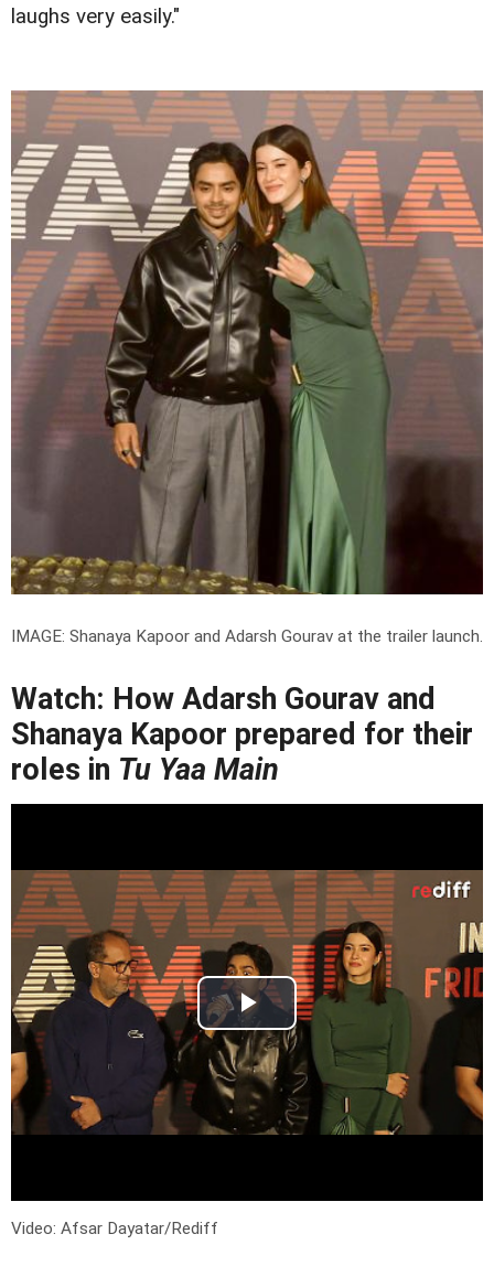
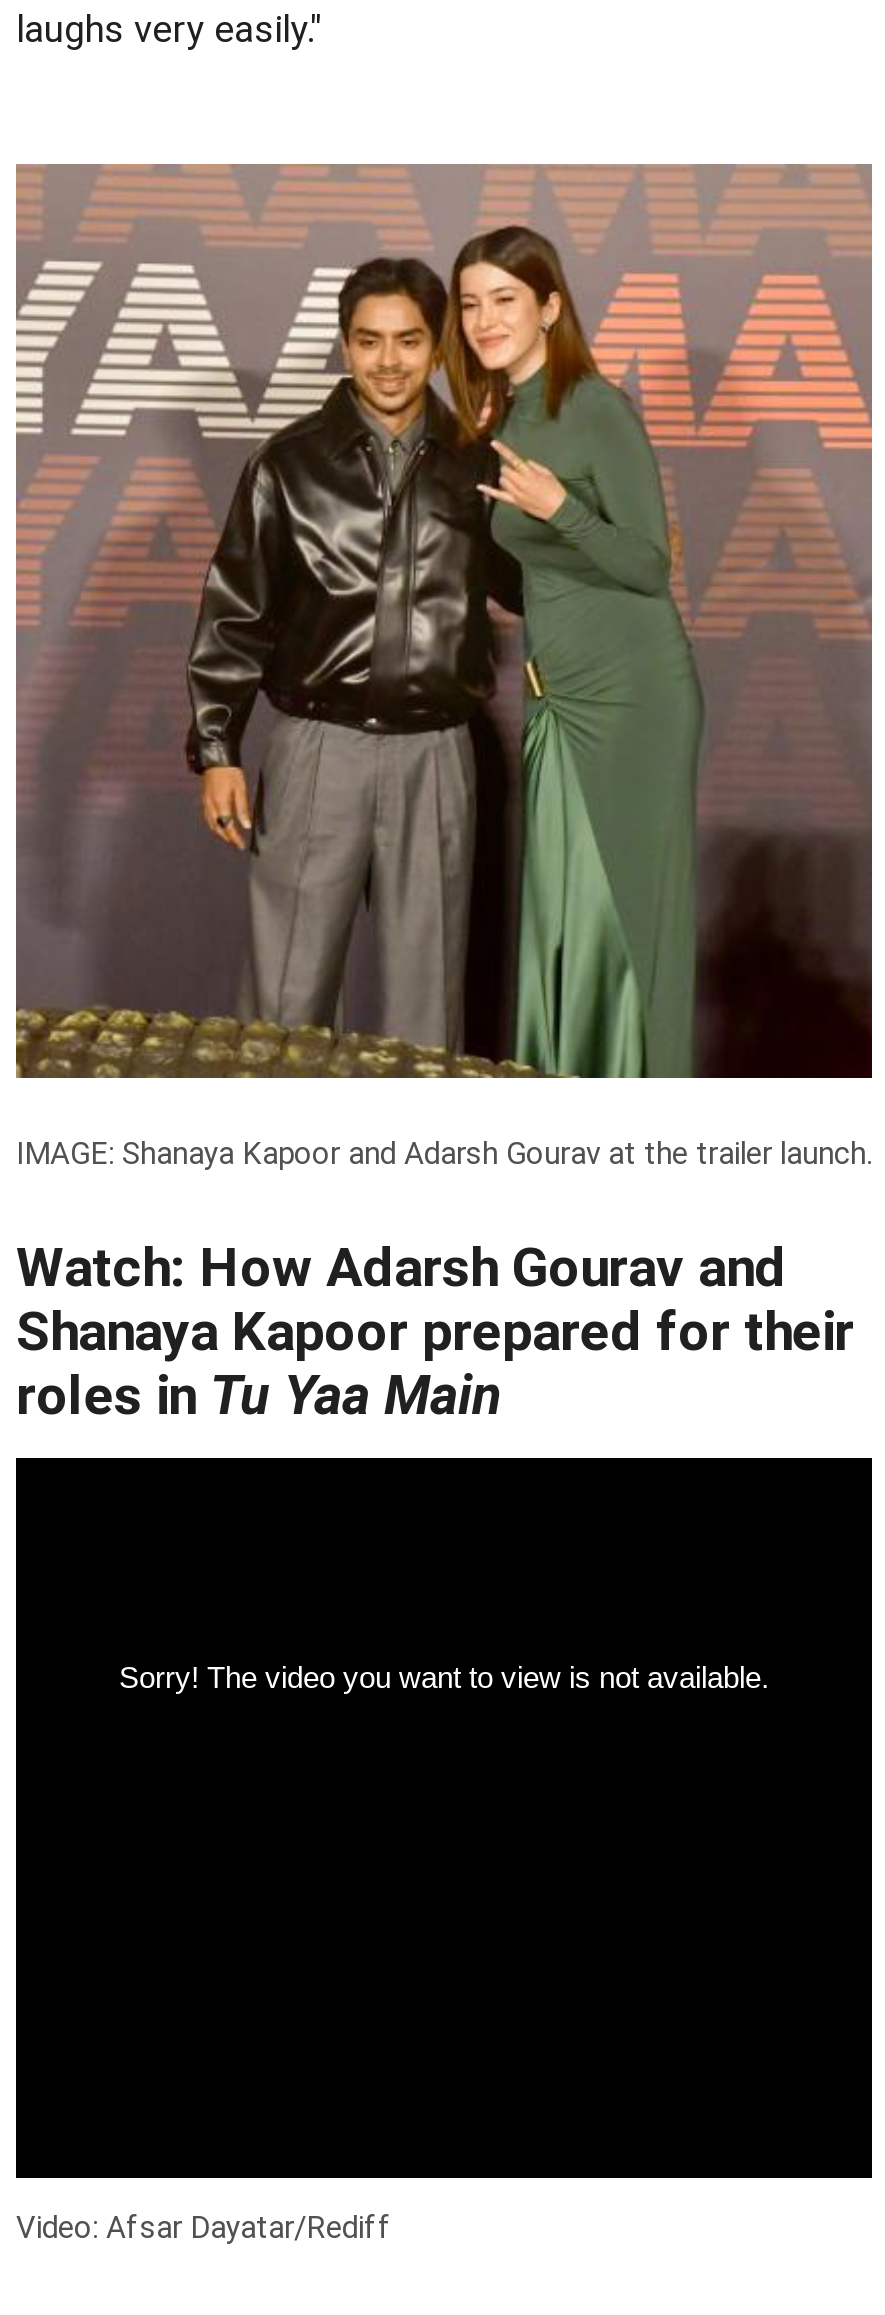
[10,869,484,1136] [image] -> none

